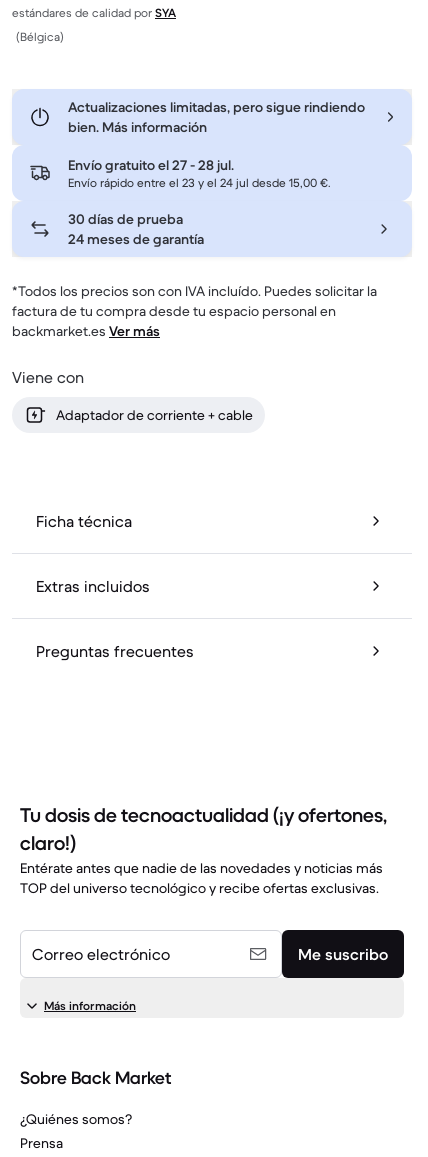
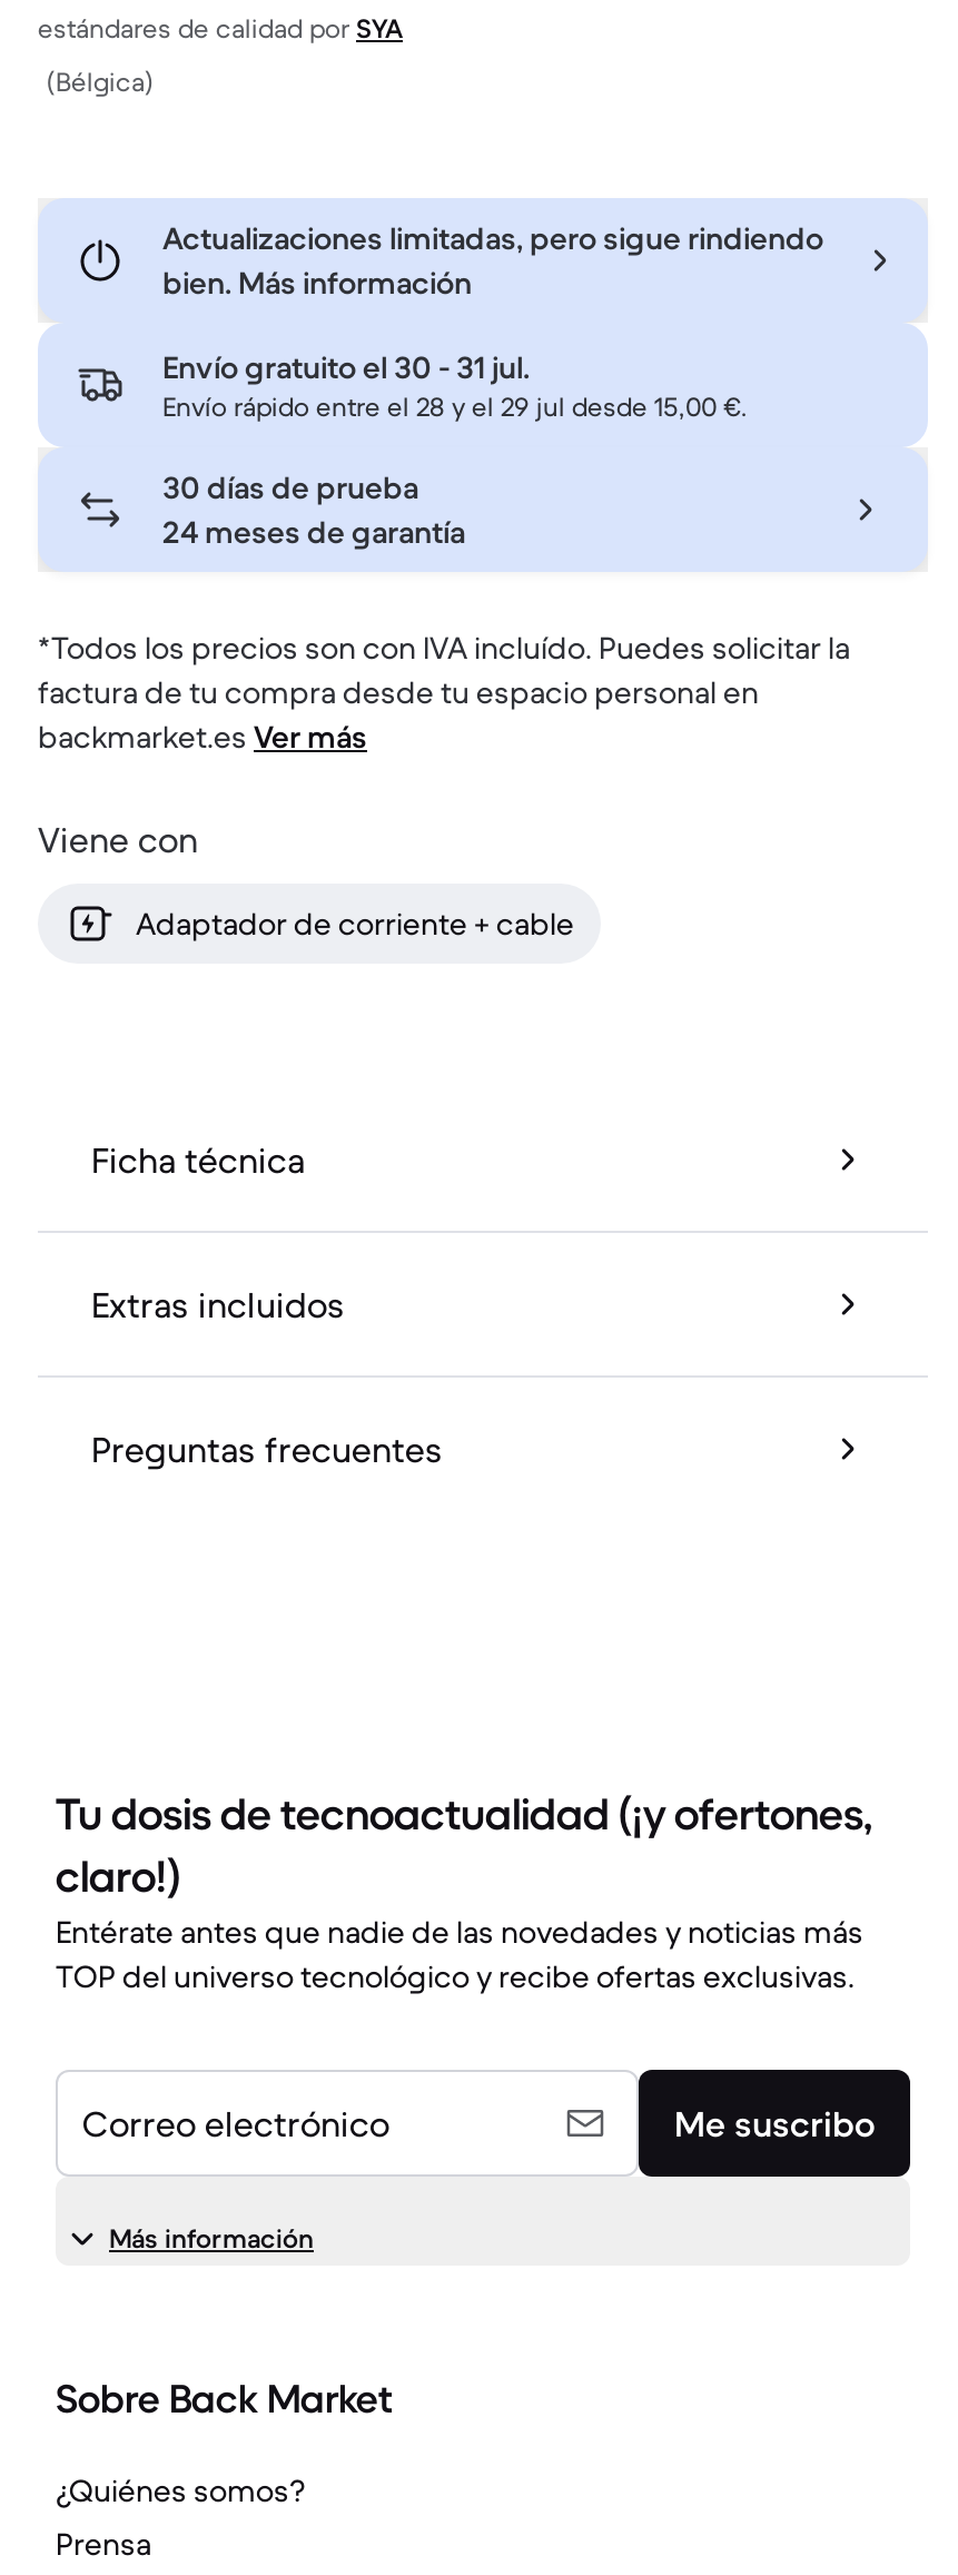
[68,156,234,174] Envío gratuito el 27 - 28 jul. -> [162,348,530,388] Envío gratuito el 30 - 31 jul.
[68,175,331,190] Envío rápido entre el 23 y el 24 jul desde 15,00 €. -> [162,390,748,423] Envío rápido entre el 28 y el 29 jul desde 15,00 €.

